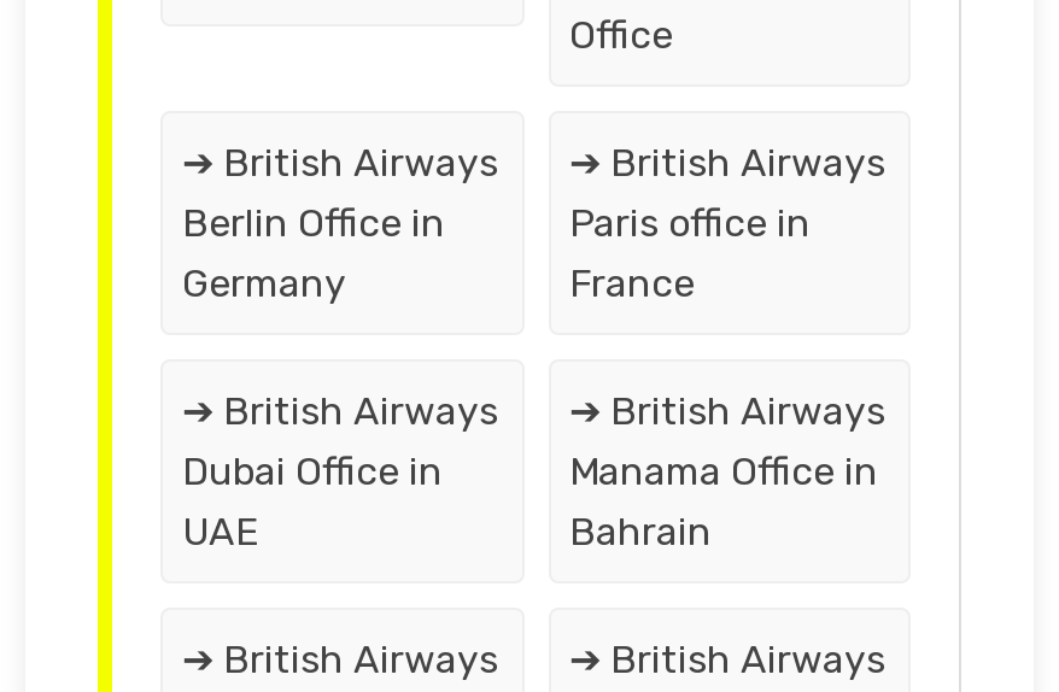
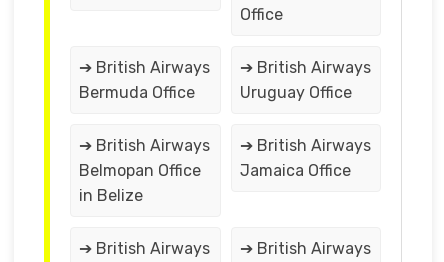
[182,199,445,305] Berlin Office in | Germany -> [79,83,195,102] Bermuda Office
[569,199,811,305] Paris office in | France -> [239,83,351,102] Uruguay Office
[182,448,443,554] Dubai Office in | UAE -> [79,161,201,205] Belmopan Office | in Belize
[569,448,878,554] Manama Office in | Bahrain -> [239,161,350,180] Jamaica Office

